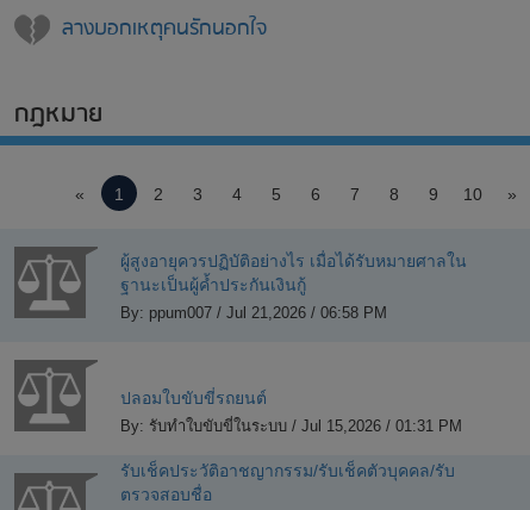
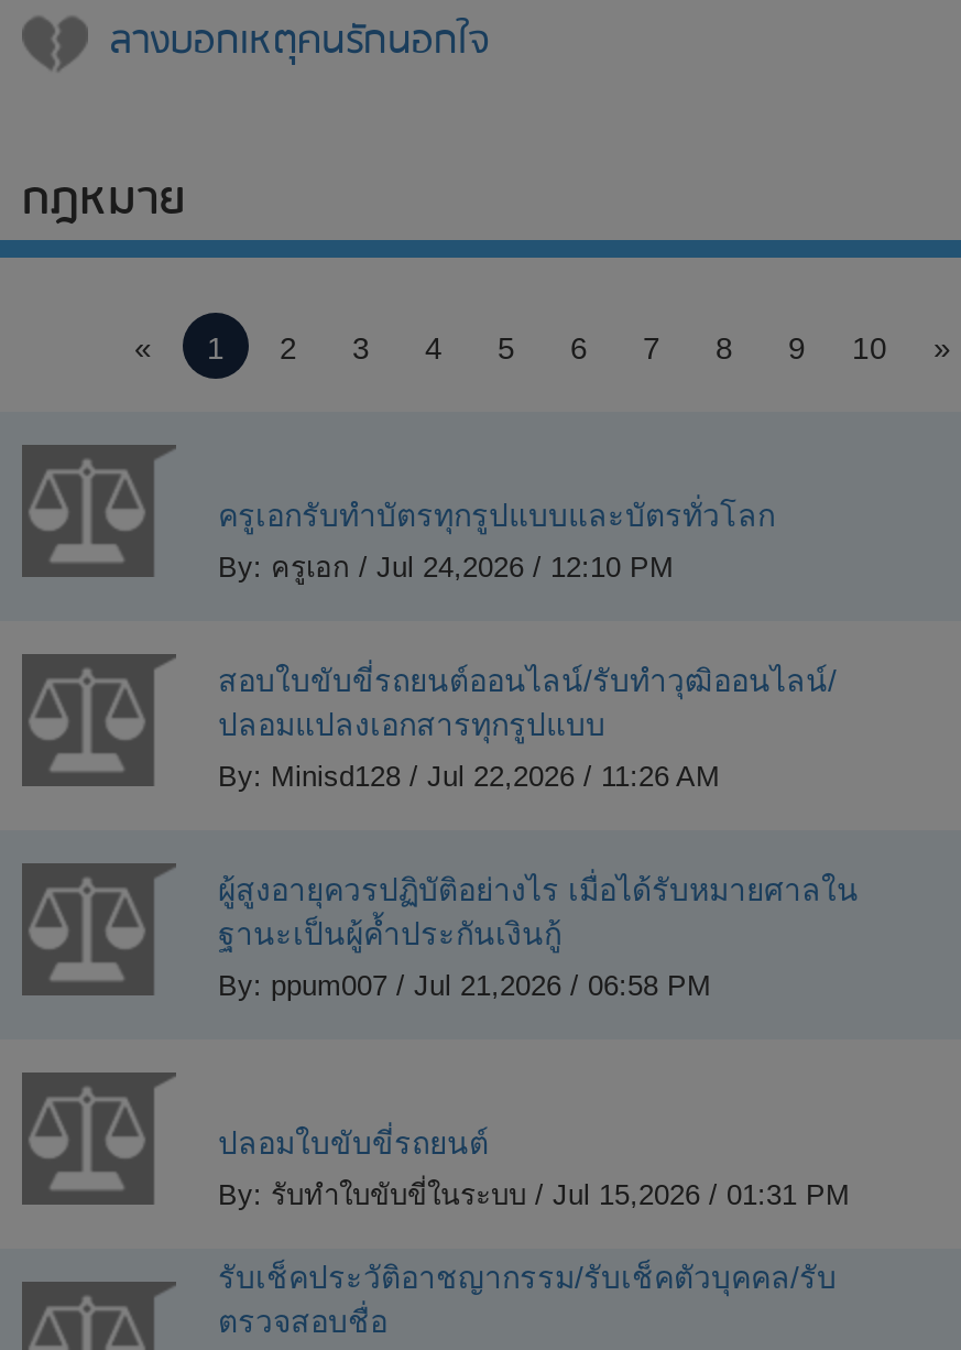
none -> [218,498,837,793] ครูเอกรับทำบัตรทุกรูปแบบและบัตรทั่วโลก | By: ครูเอก / Jul 24,2026 / 12:10 PM | สอบใบขับขี่รถยนต์ออนไลน์/รับทำวุฒิออนไลน์/ | ปลอมแปลงเอกสารทุกรูปแบบ | By: Minisd128 / Jul 22,2026 / 11:26 AM

